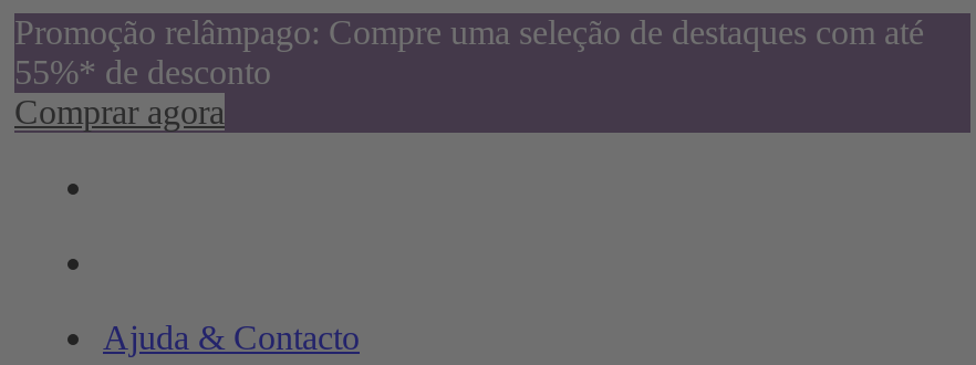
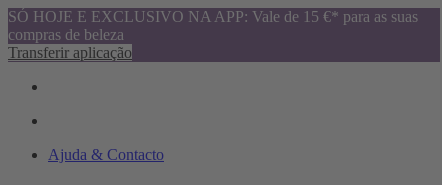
[14,13,924,131] Promoção relâmpago: Compre uma seleção de destaques com até | 55%* de desconto | Comprar agora -> [8,8,418,61] SÓ HOJE E EXCLUSIVO NA APP: Vale de 15 €* para as suas | compras de beleza | Transferir aplicação

